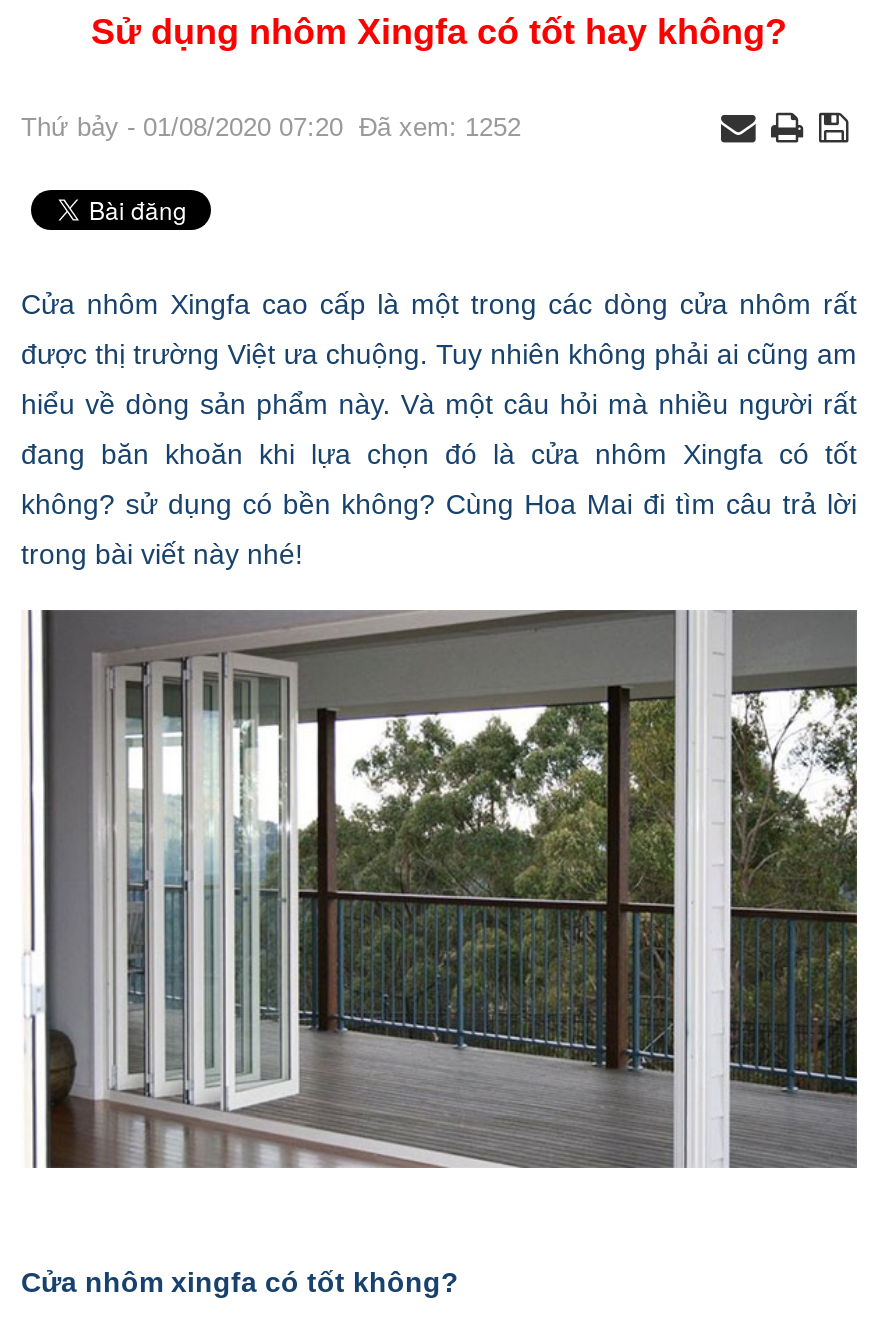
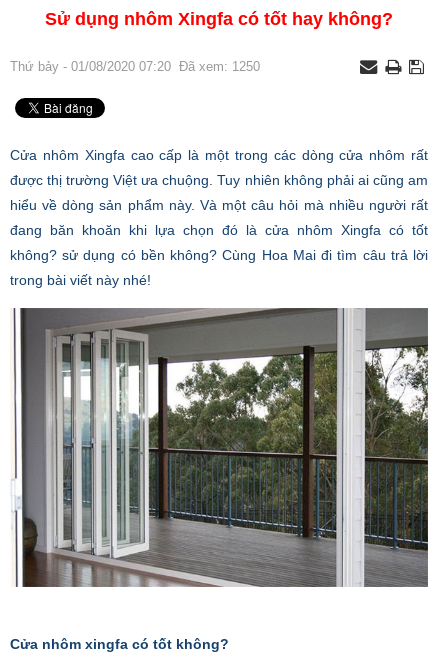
[21,112,521,142] Thứ bảy - 01/08/2020 07:20 Đã xem: 1252 -> [10,59,260,74] Thứ bảy - 01/08/2020 07:20 Đã xem: 1250

